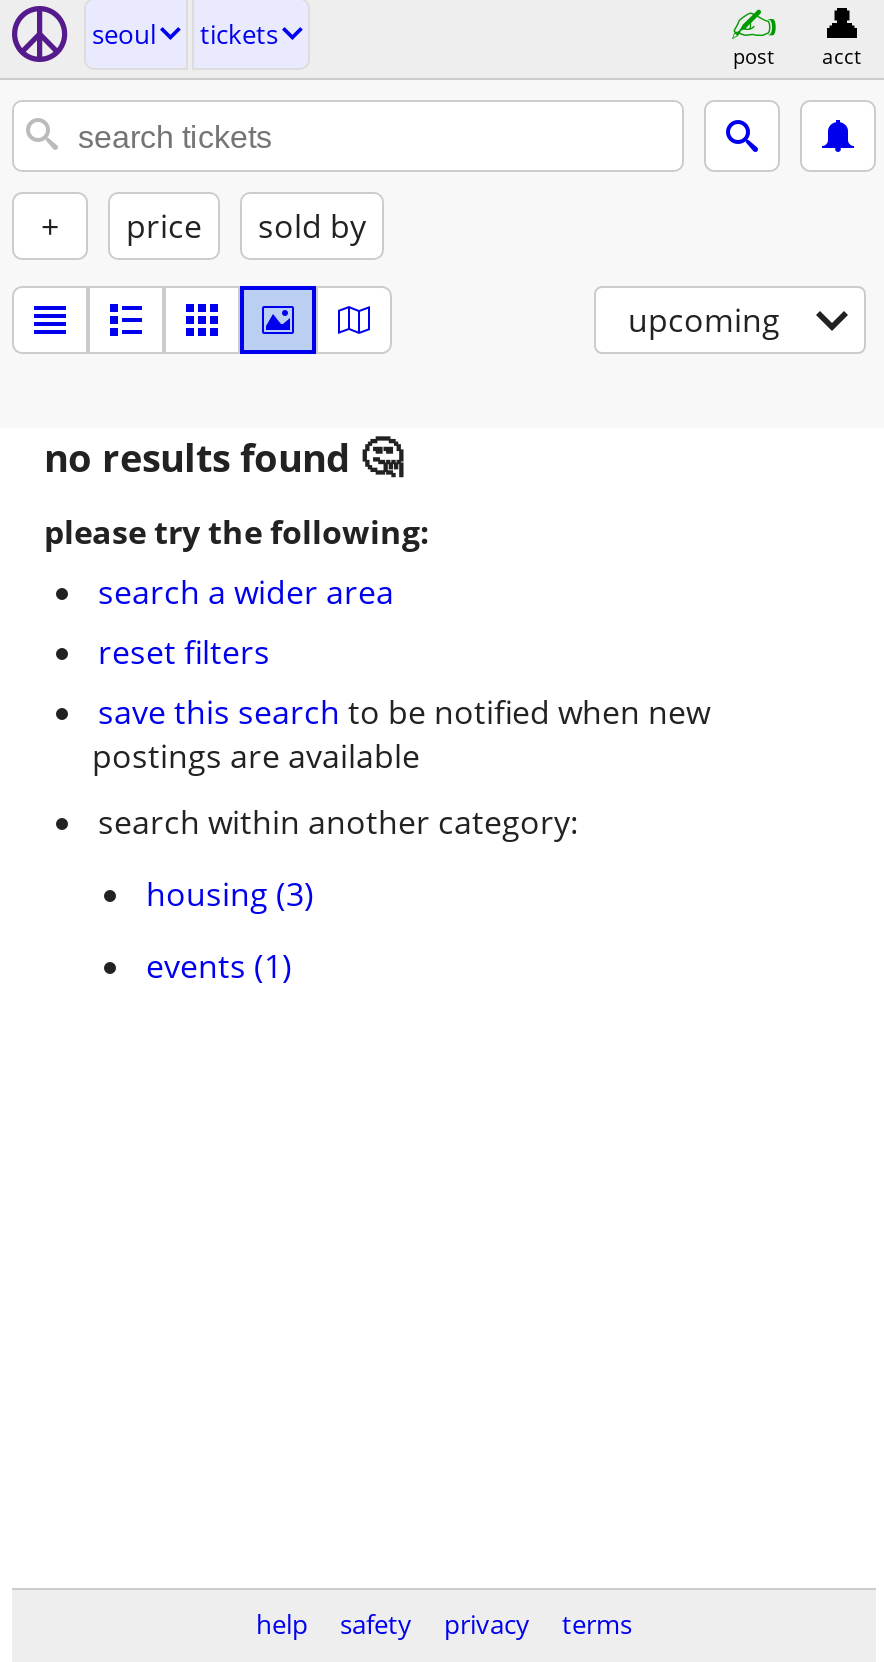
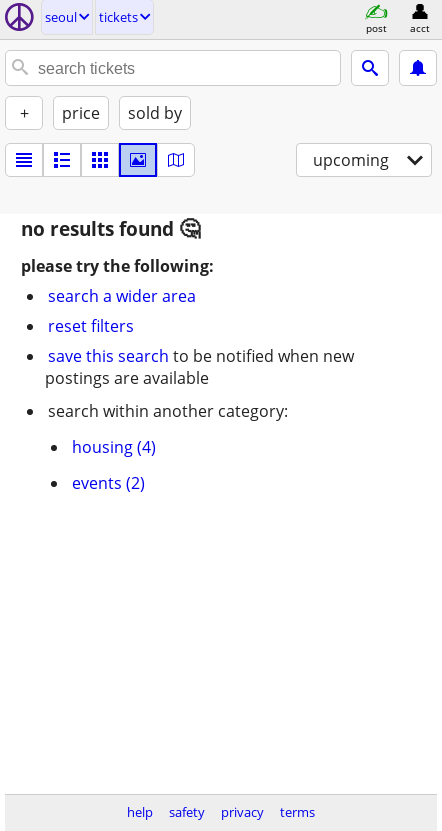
[146,872,314,916] housing (3) -> [72,436,156,458] housing (4)
[146,944,292,988] events (1) -> [72,472,145,494] events (2)

